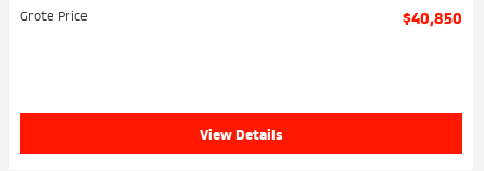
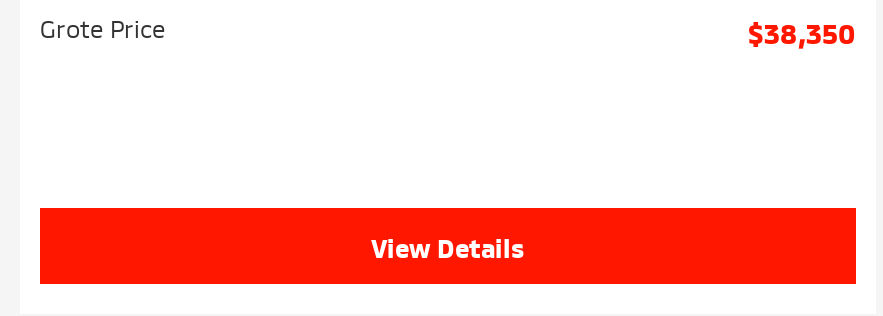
[403,6,462,27] $40,850 -> [748,11,856,49] $38,350

